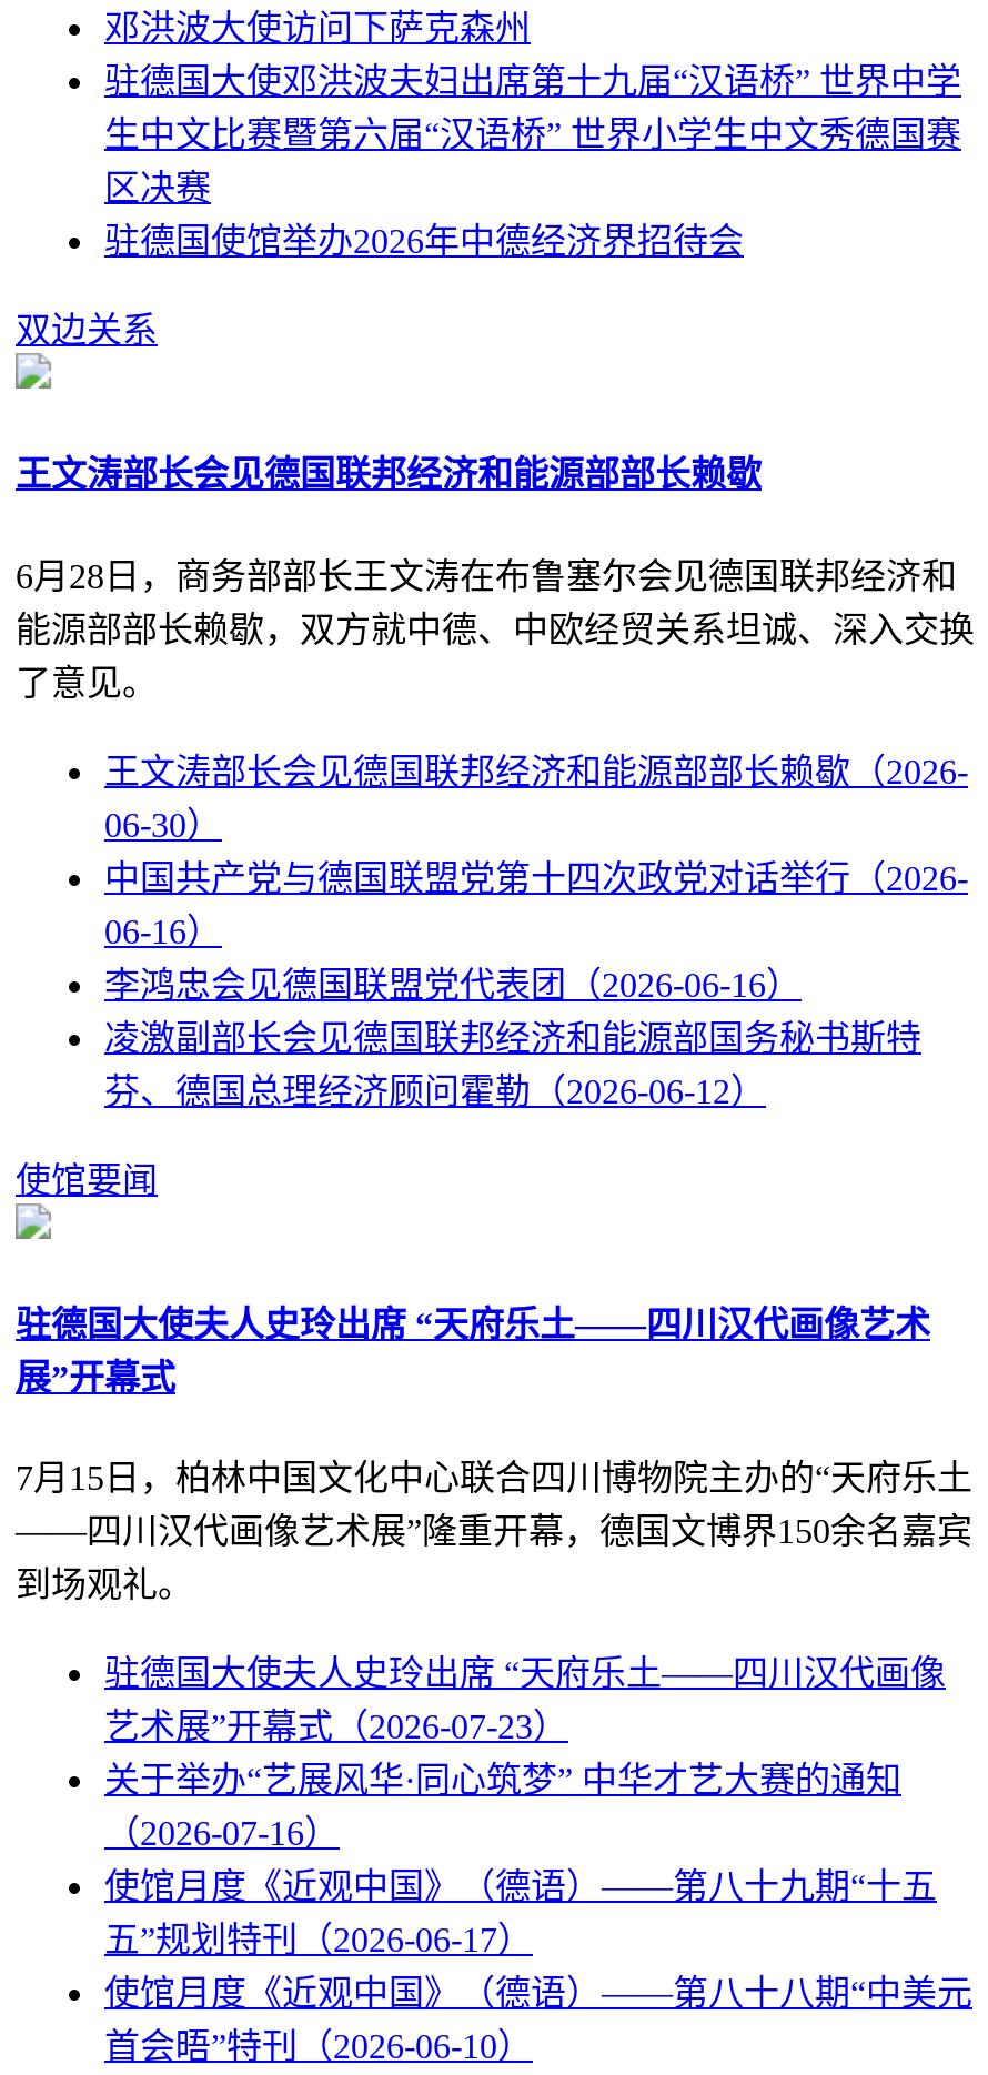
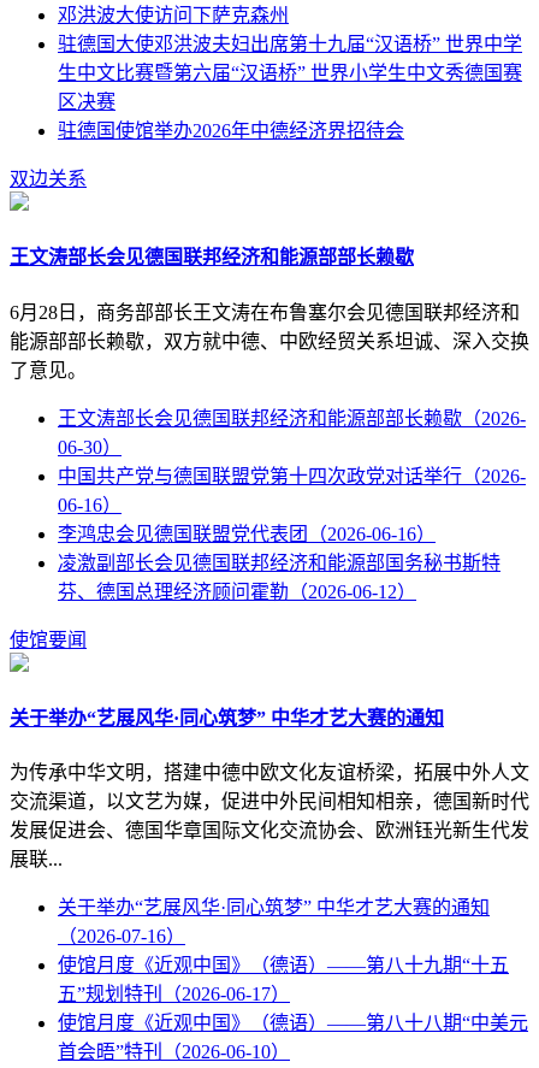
[16,1305,972,1745] 驻德国大使夫人史玲出席 “天府乐土——四川汉代画像艺术 | 展”开幕式 | 7月15日，柏林中国文化中心联合四川博物院主办的“天府乐土 | ——四川汉代画像艺术展”隆重开幕，德国文博界150余名嘉宾 | 到场观礼。 | 驻德国大使夫人史玲出席 “天府乐土——四川汉代画像 | 艺术展”开幕式（2026-07-23） -> [10,708,529,869] 关于举办“艺展风华·同心筑梦” 中华才艺大赛的通知 | 为传承中华文明，搭建中德中欧文化友谊桥梁，拓展中外人文 | 交流渠道，以文艺为媒，促进中外民间相知相亲，德国新时代 | 发展促进会、德国华章国际文化交流协会、欧洲钰光新生代发 | 展联...

